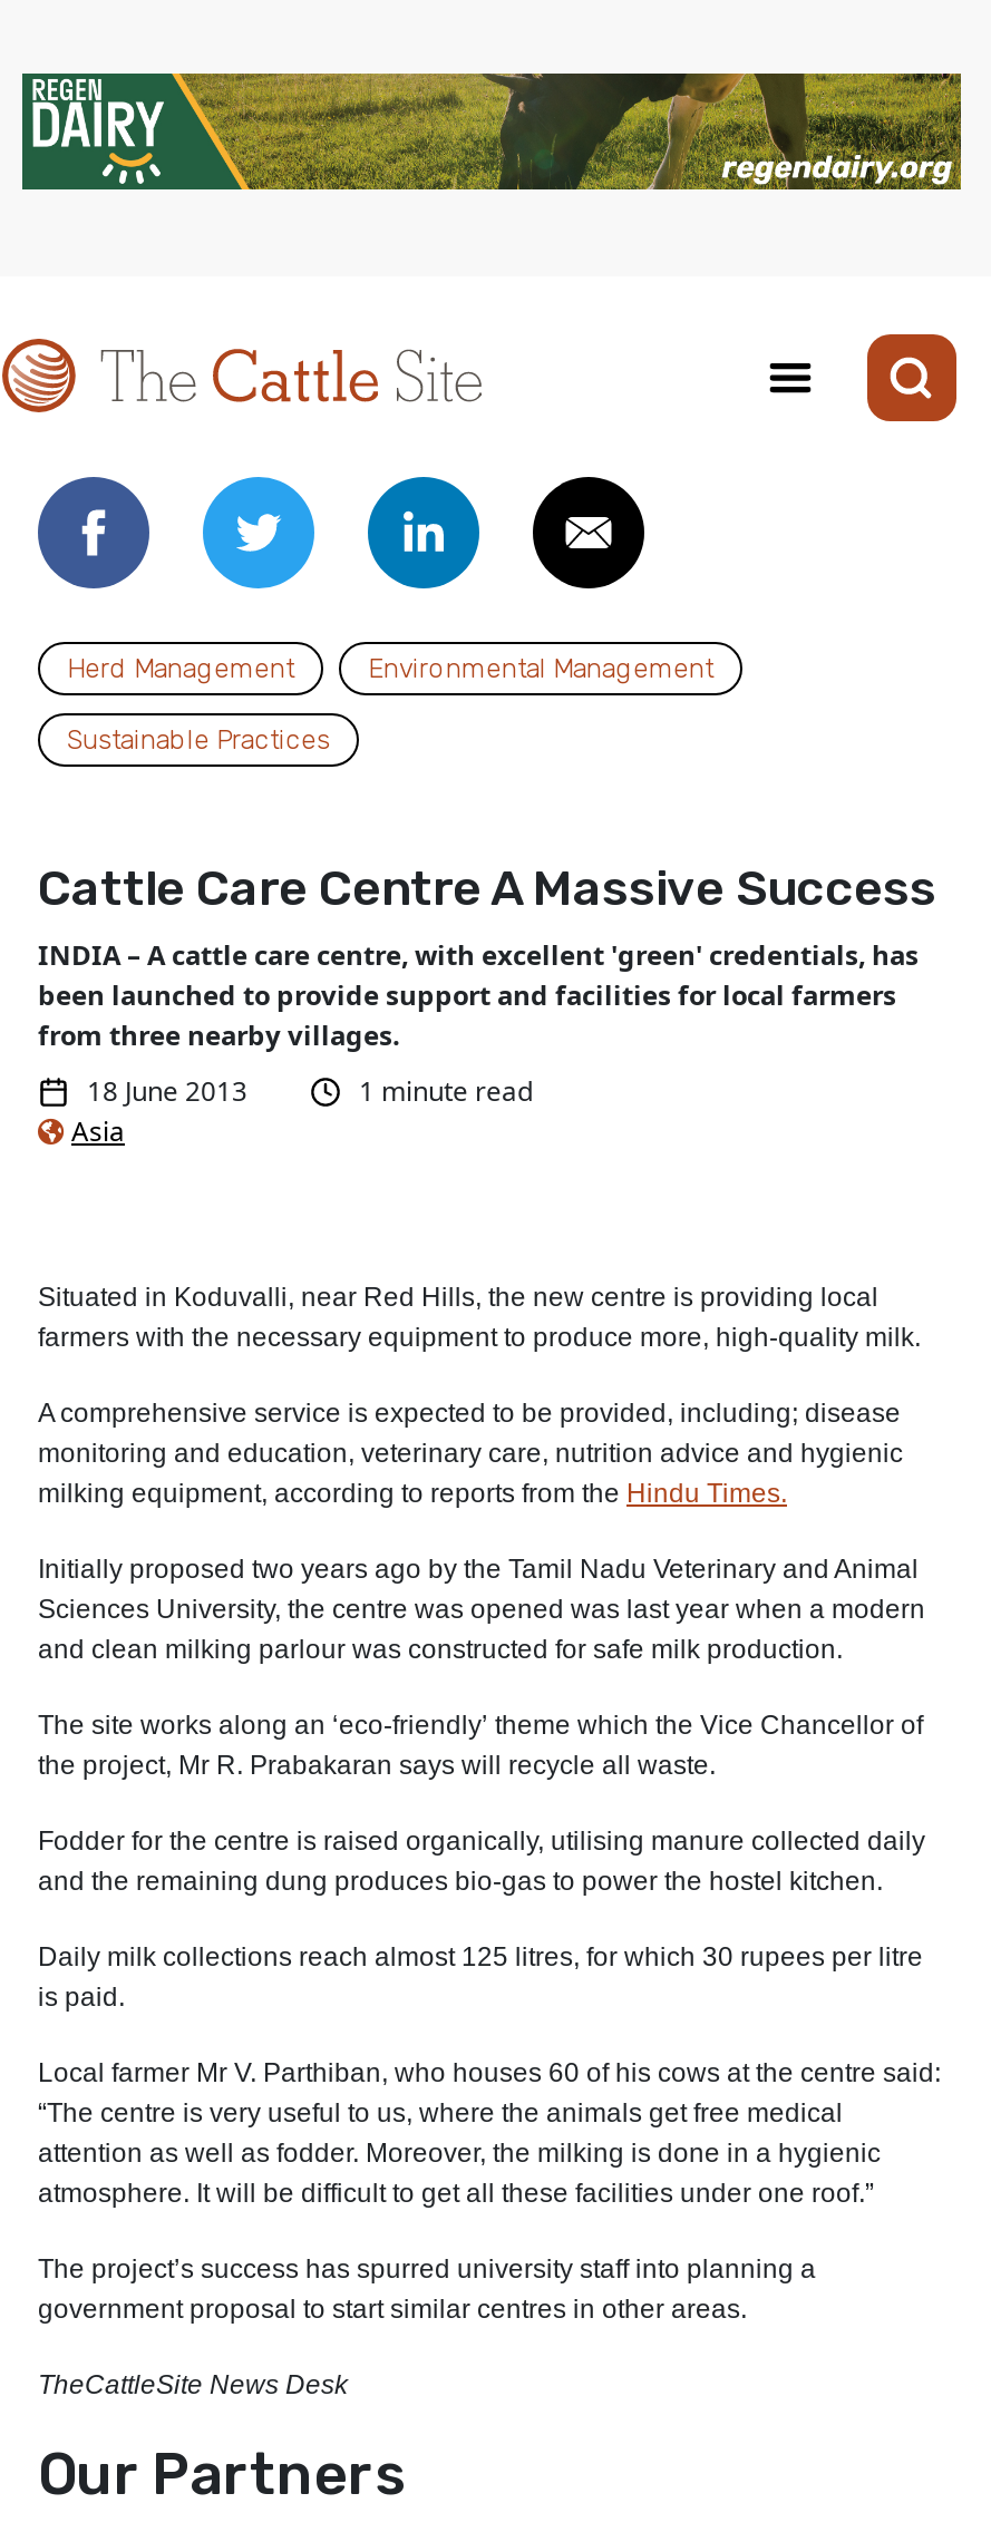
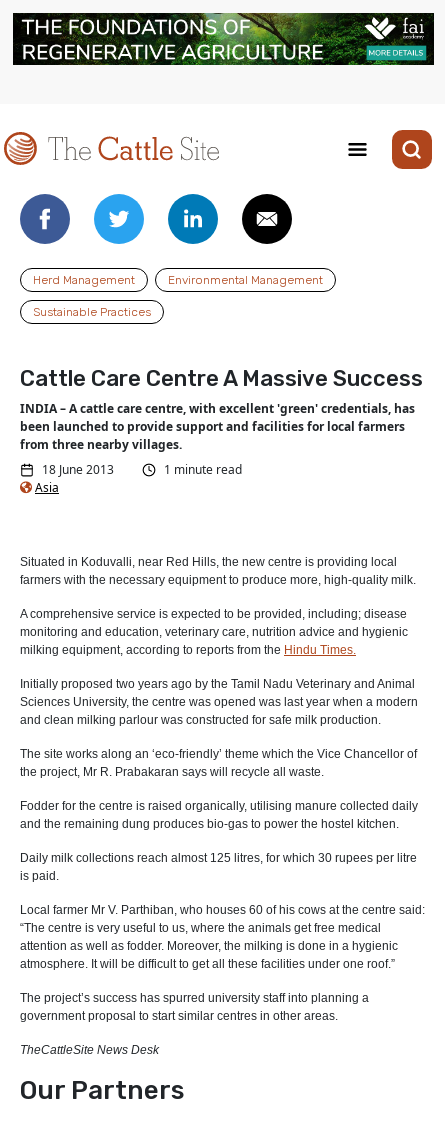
[20,71,963,192] [image] -> [13,12,435,66] [image]

